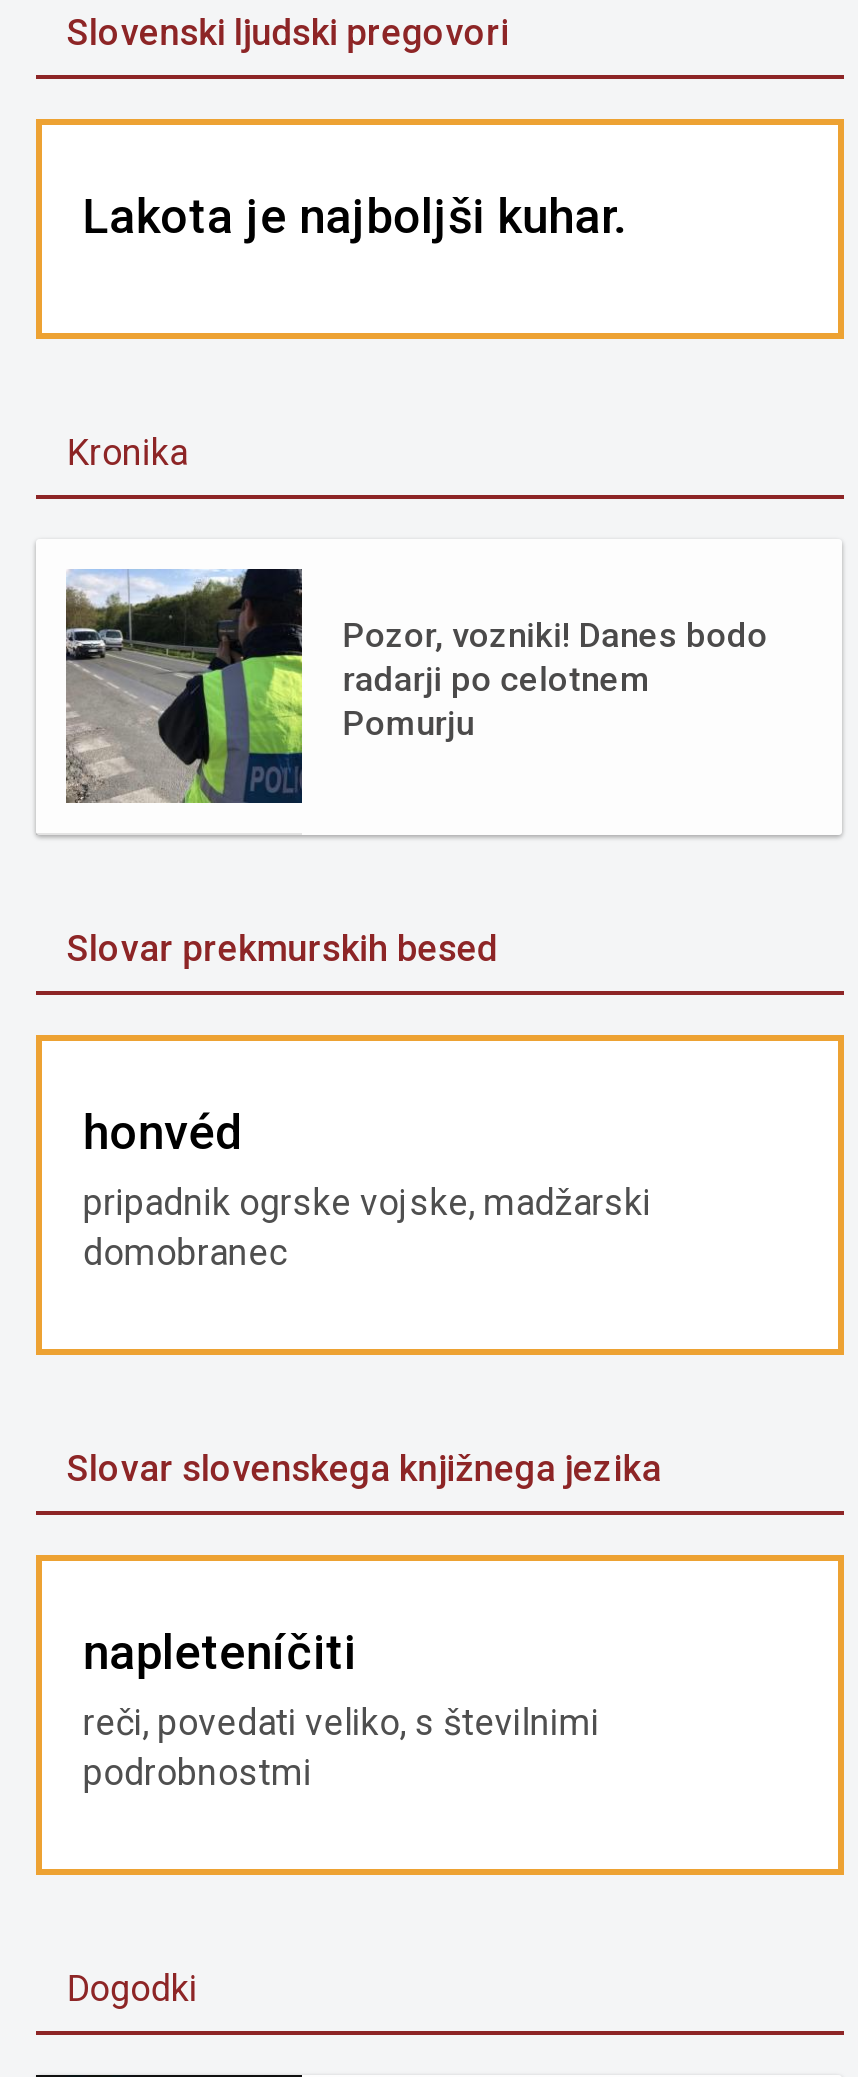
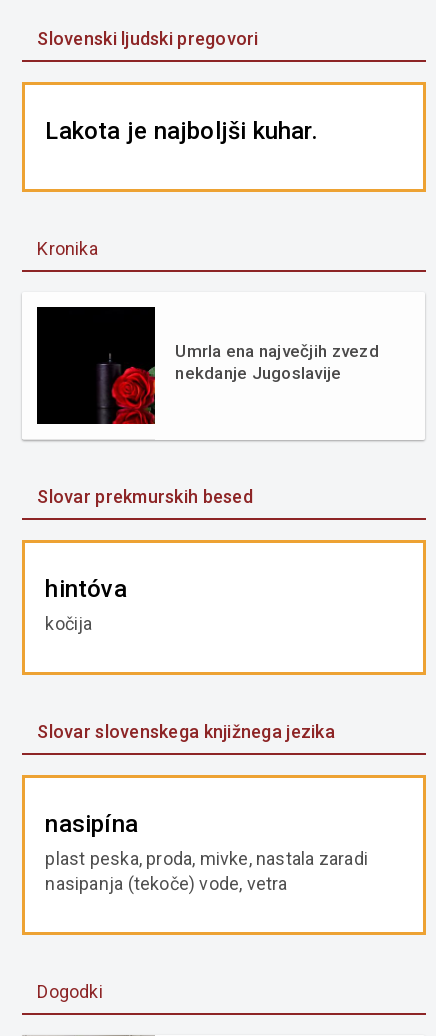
[64,567,768,805] [image] | Pozor, vozniki! Danes bodo | radarji po celotnem | Pomurju -> [36,306,379,425] [image] | Umrla ena največjih zvezd | nekdanje Jugoslavije
[83,1104,651,1272] honvéd | pripadnik ogrske vojske, madžarski | domobranec -> [45,575,127,634] hintóva | kočija
[83,1624,600,1792] napleteníčiti | reči, povedati veliko, s številnimi | podrobnostmi -> [45,810,368,894] nasipína | plast peska, proda, mivke, nastala zaradi | nasipanja (tekoče) vode, vetra

